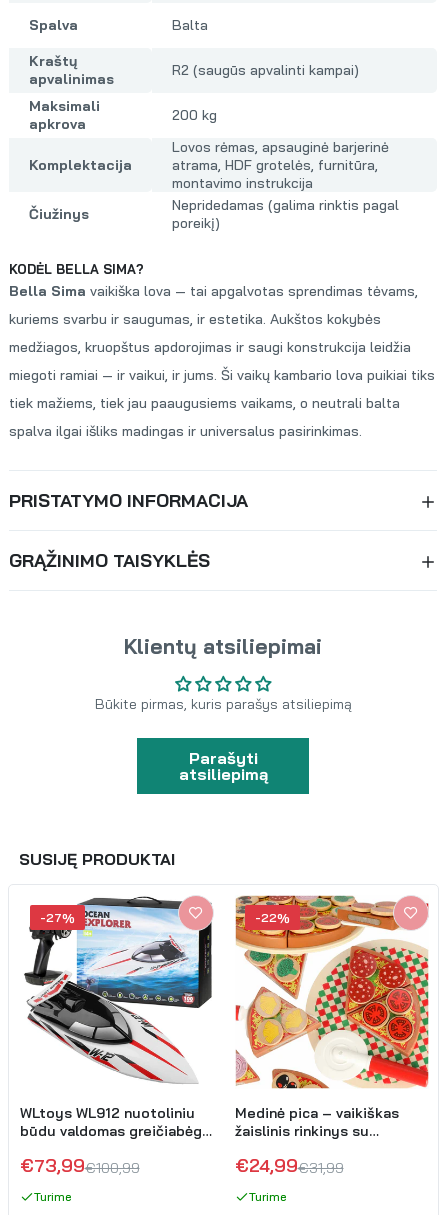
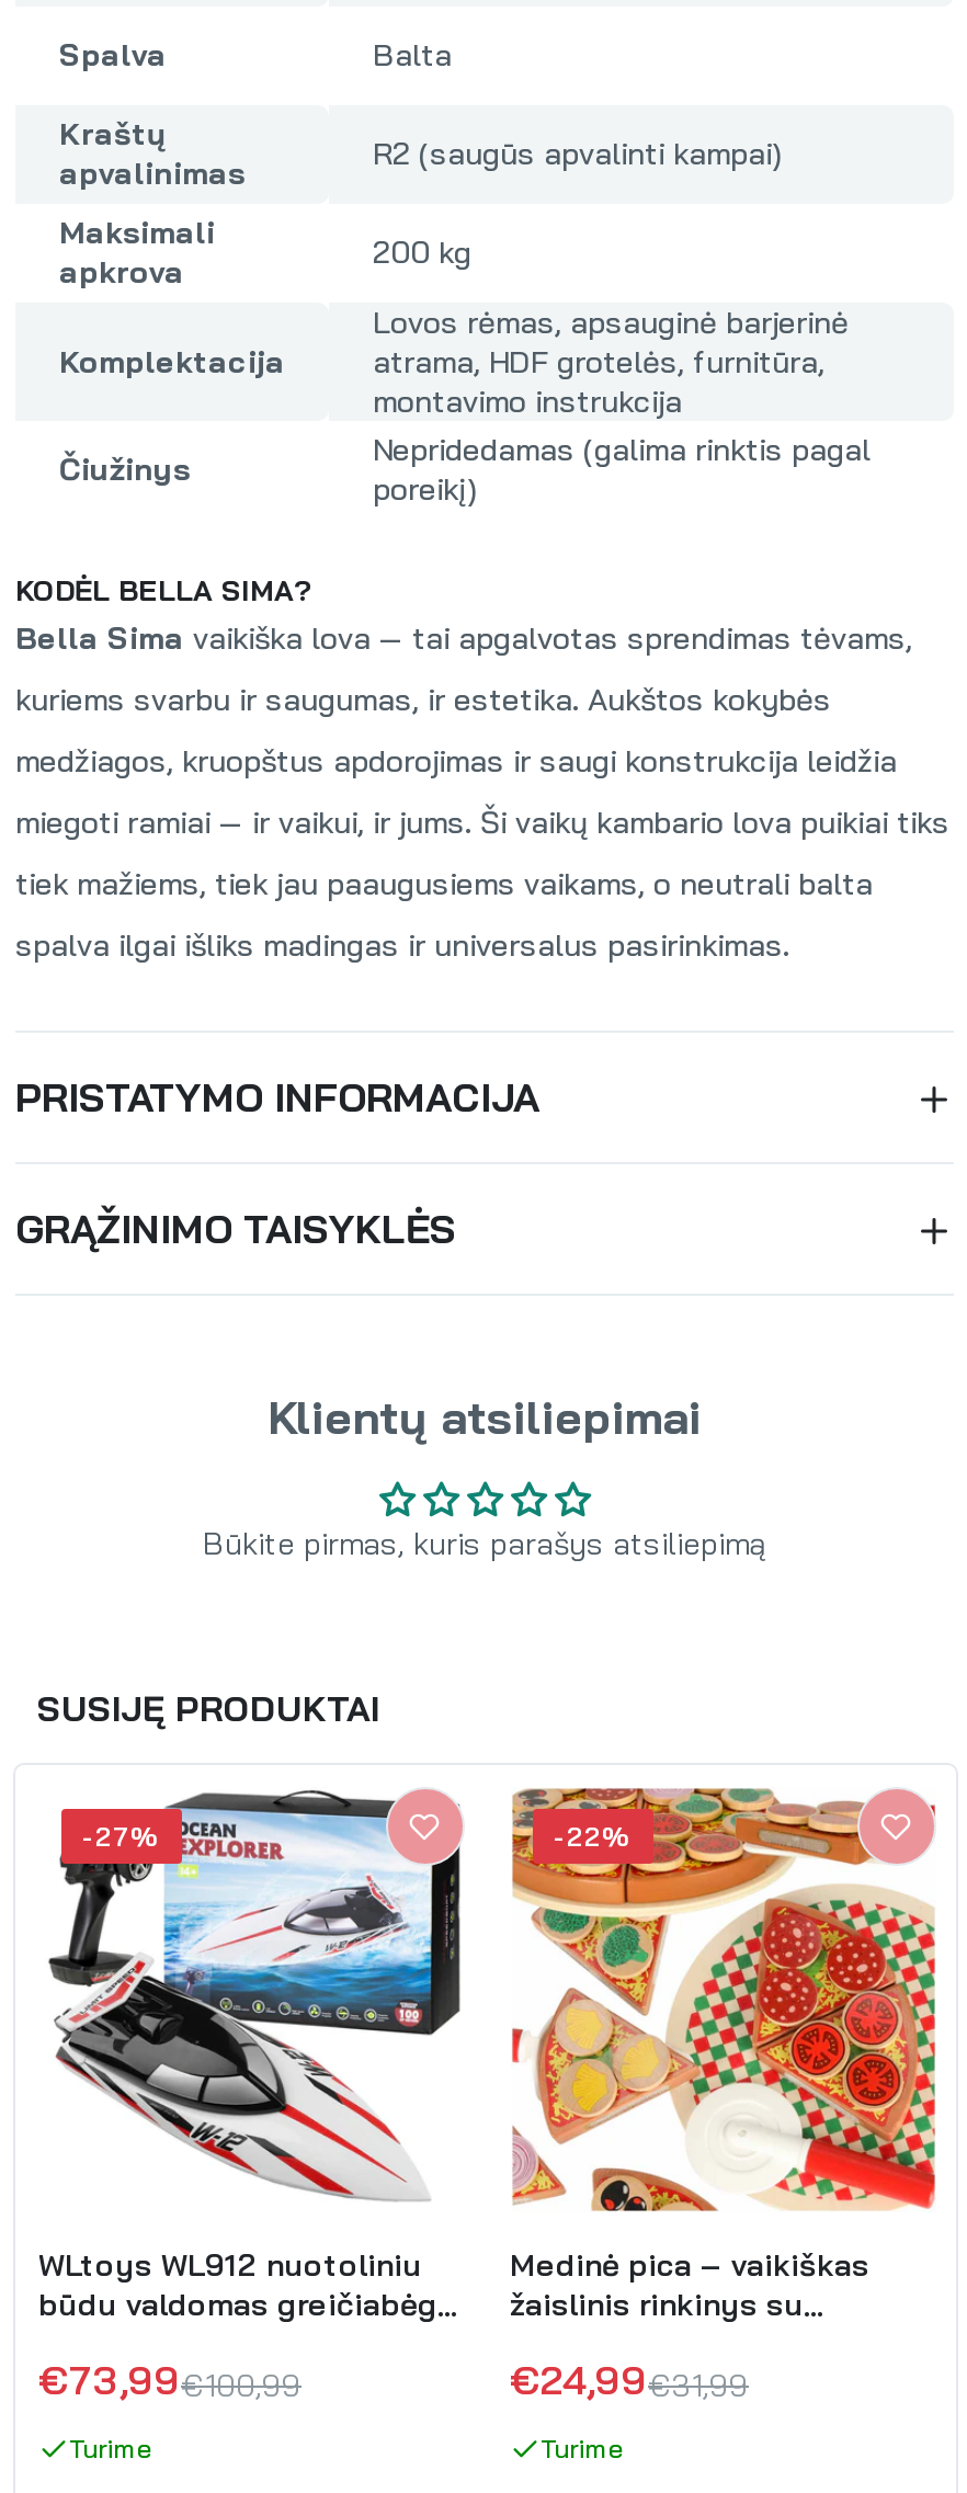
[178,748,267,784] Parašyti | atsiliepimą -> none

